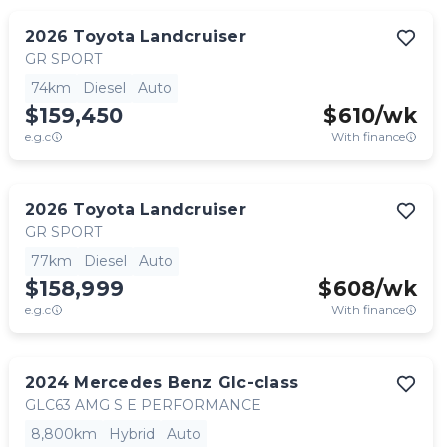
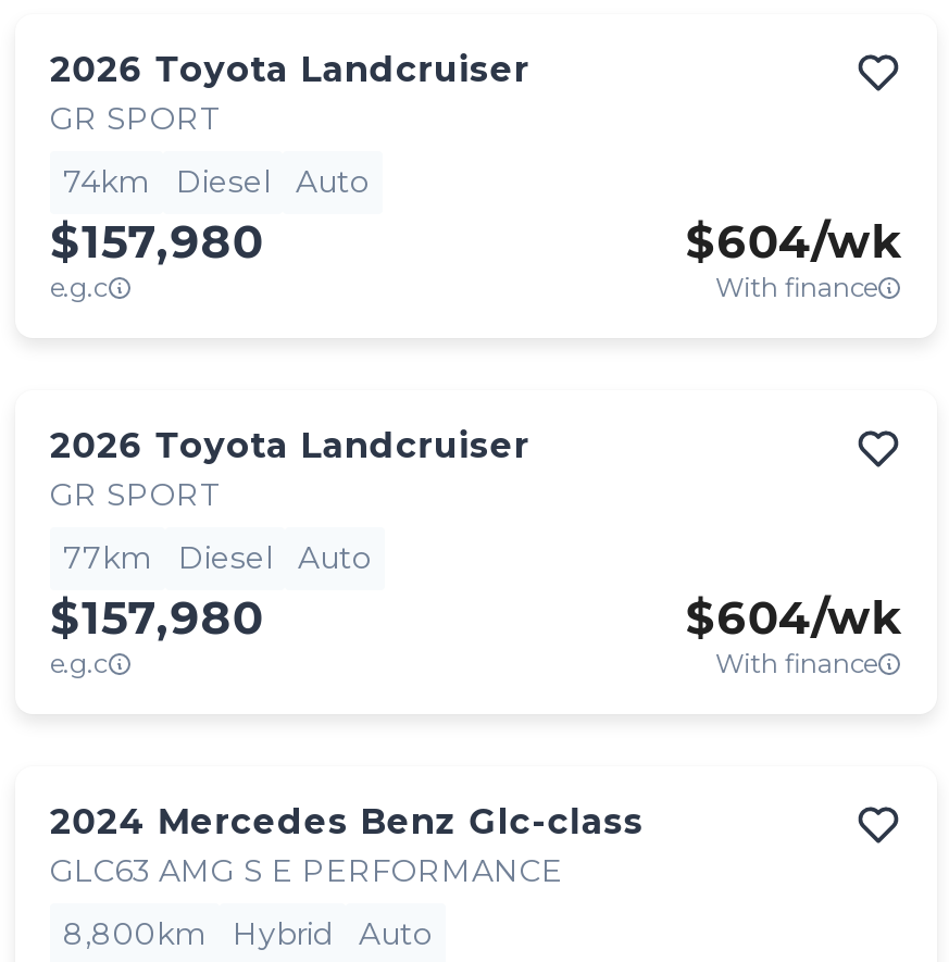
[25,103,123,128] $159,450 -> [50,214,263,268] $157,980
[323,103,417,128] $610/wk -> [685,214,902,268] $604/wk
[25,276,124,301] $158,999 -> [50,590,263,645] $157,980
[318,276,417,301] $608/wk -> [685,590,902,645] $604/wk

